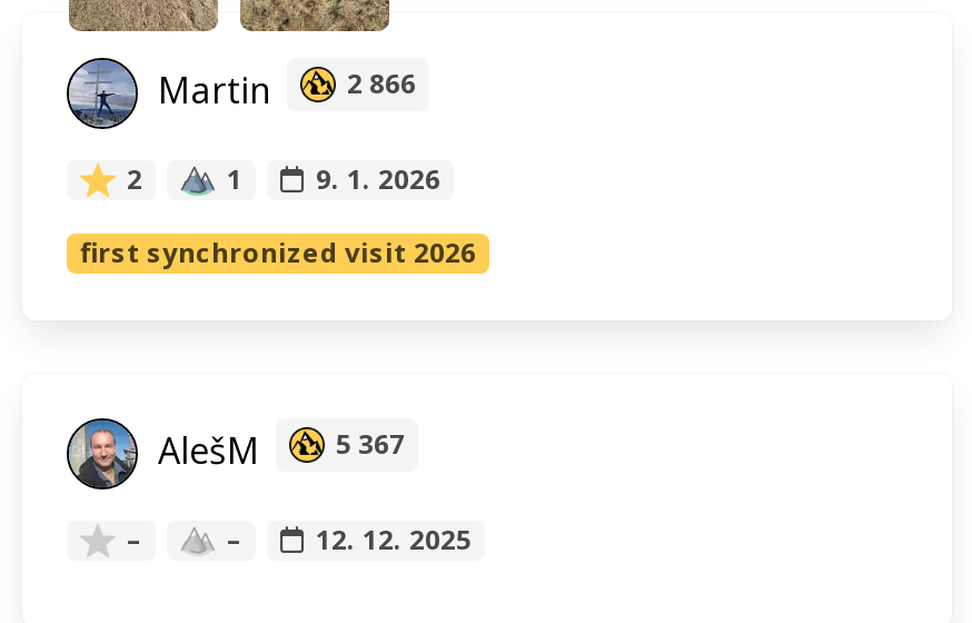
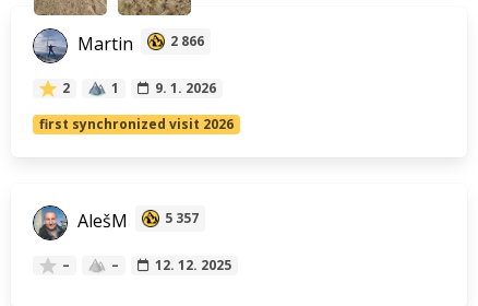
[149,425,405,474] AlešM 5 367 -> [73,209,199,233] AlešM 5 357

